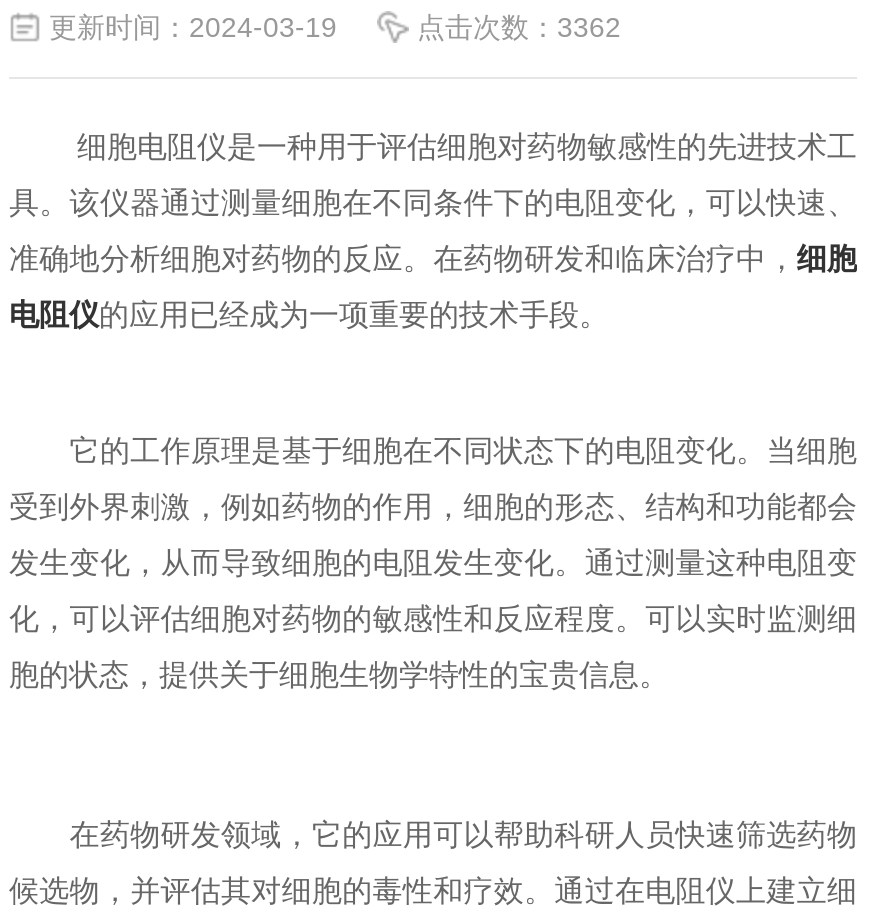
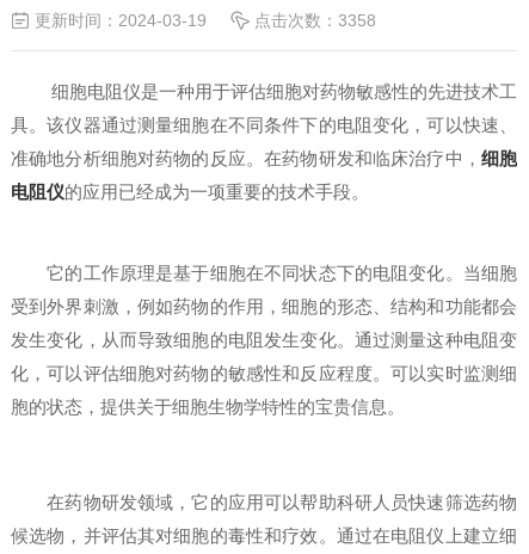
[417,11,621,43] 点击次数：3362 -> [254,11,376,30] 点击次数：3358

